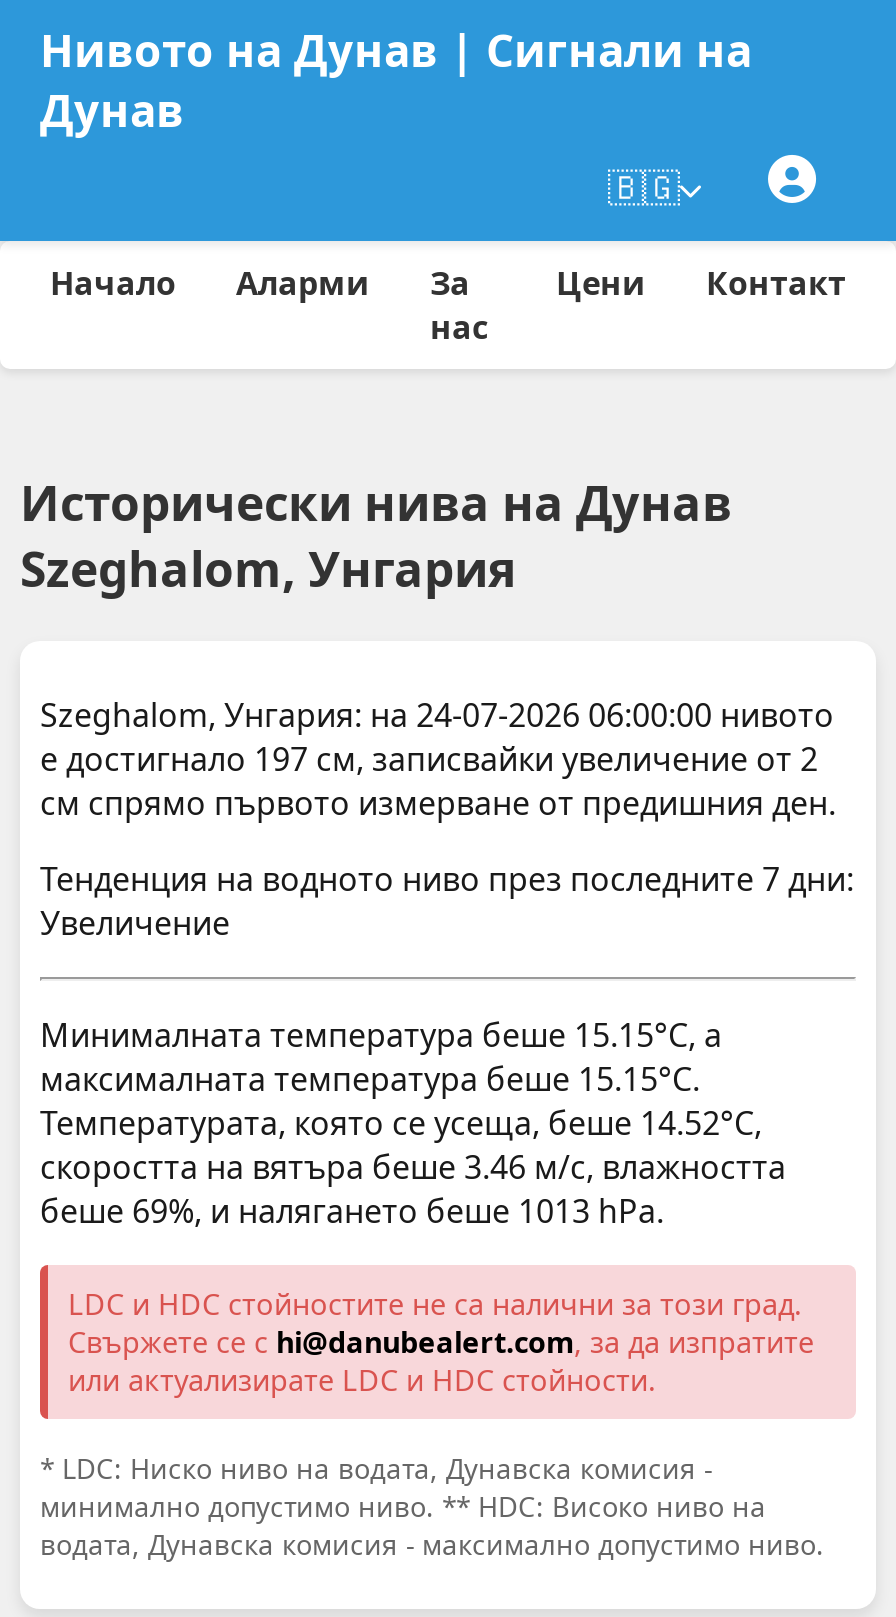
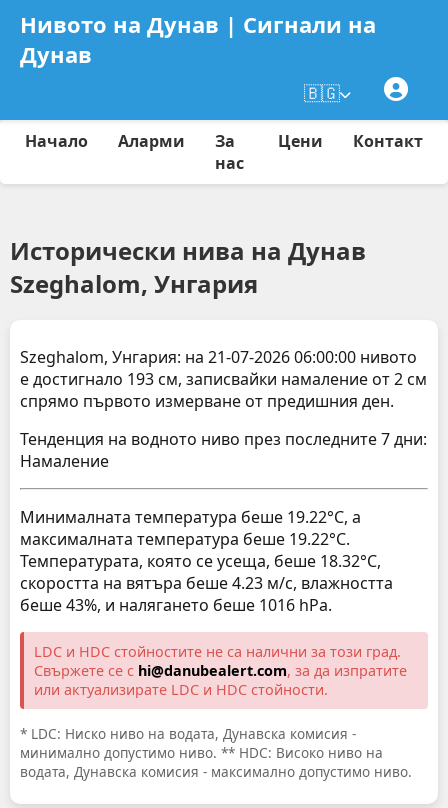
[40,693,836,825] Szeghalom, Унгария: на 24-07-2026 06:00:00 нивото | е достигнало 197 см, записвайки увеличение от 2 | см спрямо първото измерване от предишния ден. -> [20,346,427,412] Szeghalom, Унгария: на 21-07-2026 06:00:00 нивото | е достигнало 193 см, записвайки намаление от 2 см | спрямо първото измерване от предишния ден.
[40,901,230,945] Увеличение -> [20,450,109,472] Намаление
[40,1013,786,1233] Минималната температура беше 15.15°C, а | максималната температура беше 15.15°C. | Температурата, която се усеща, беше 14.52°C, | скоростта на вятъра беше 3.46 м/с, влажността | беше 69%, и налягането беше 1013 hPa. -> [20,506,393,616] Минималната температура беше 19.22°C, а | максималната температура беше 19.22°C. | Температурата, която се усеща, беше 18.32°C, | скоростта на вятъра беше 4.23 м/с, влажността | беше 43%, и налягането беше 1016 hPa.

